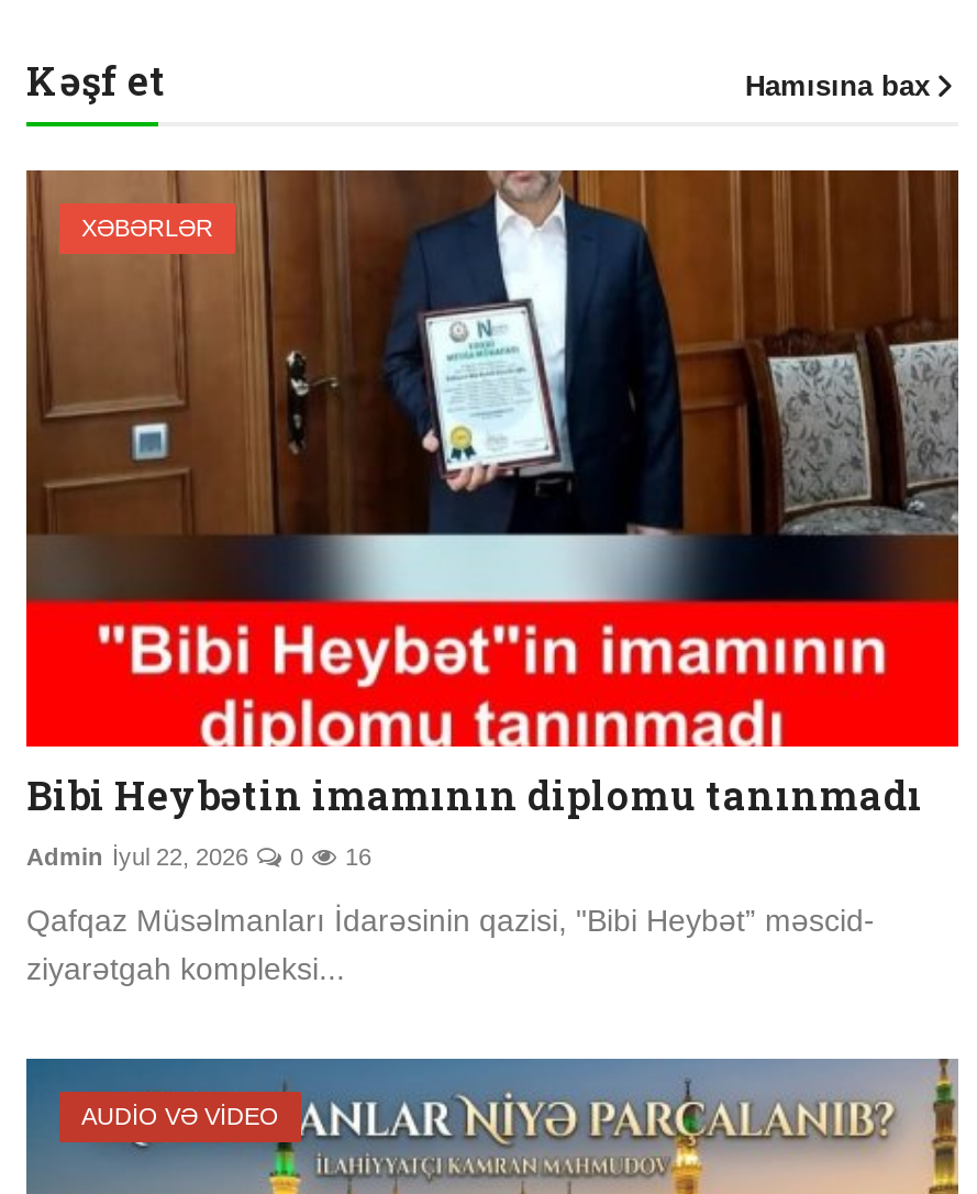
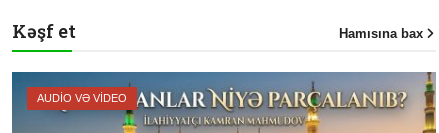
[24,168,961,751] [image] | XƏBƏRLƏR -> none
[26,769,923,986] Bibi Heybətin imamının diplomu tanınmadı | Admin İyul 22, 2026 | 0 | 16 | Qafqaz Müsəlmanları İdarəsinin qazisi, "Bibi Heybət” məscid- | ziyarətgah kompleksi... -> none

